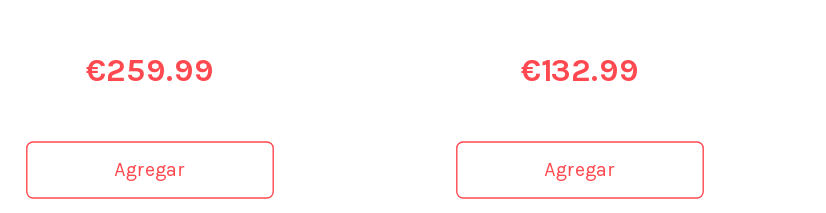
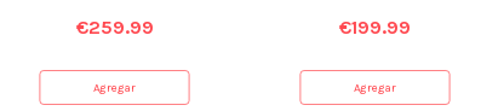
[521,51,639,89] €132.99 -> [339,16,411,39] €199.99

